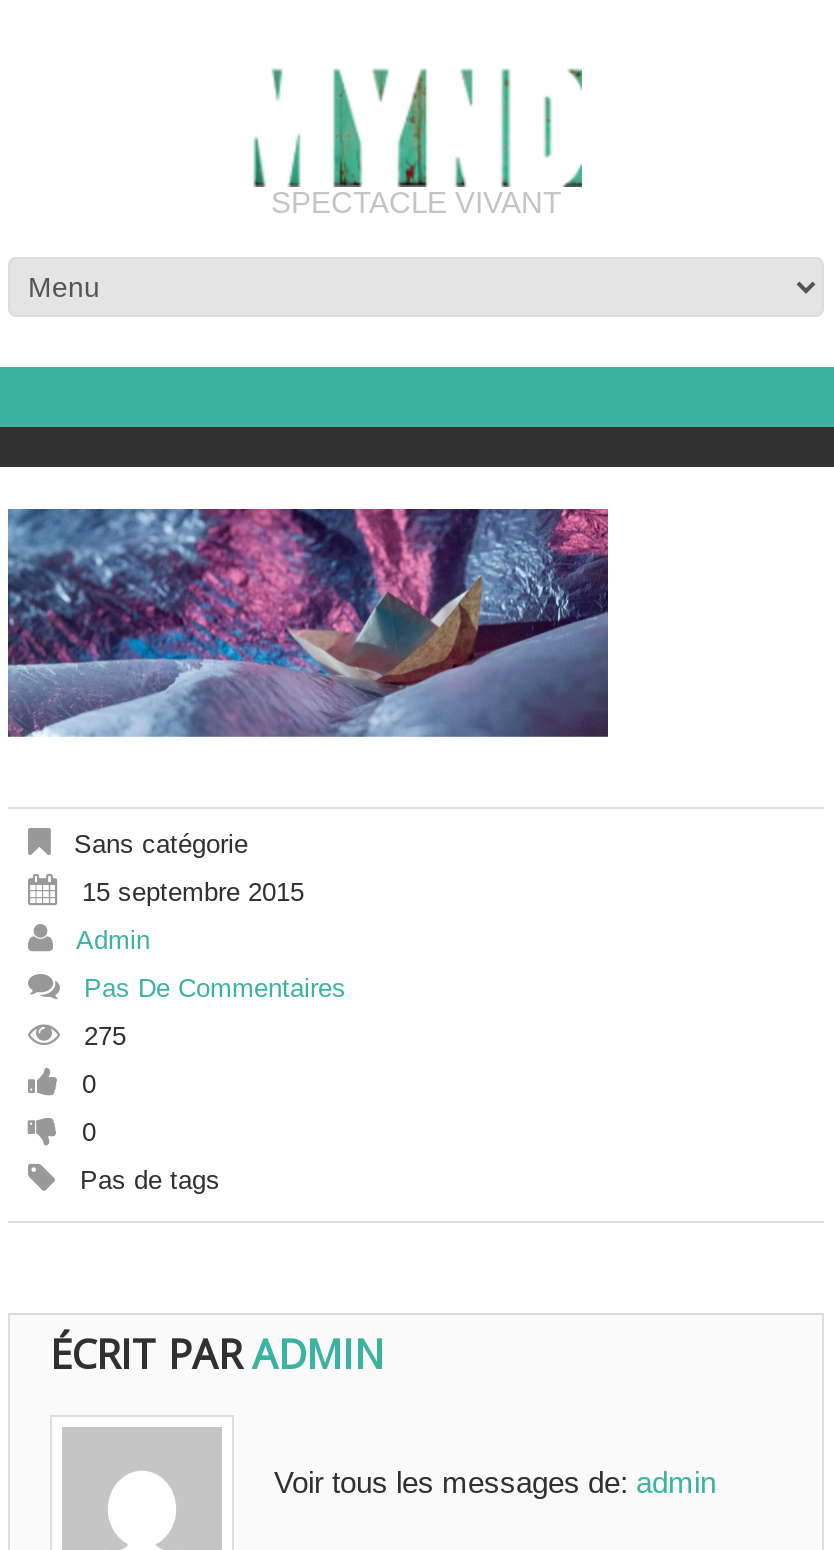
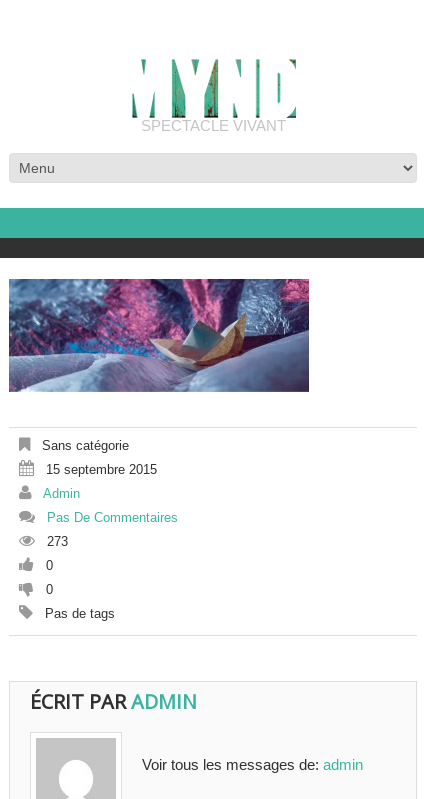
[76,1021,126,1051] 275 -> [43,534,68,549] 273

